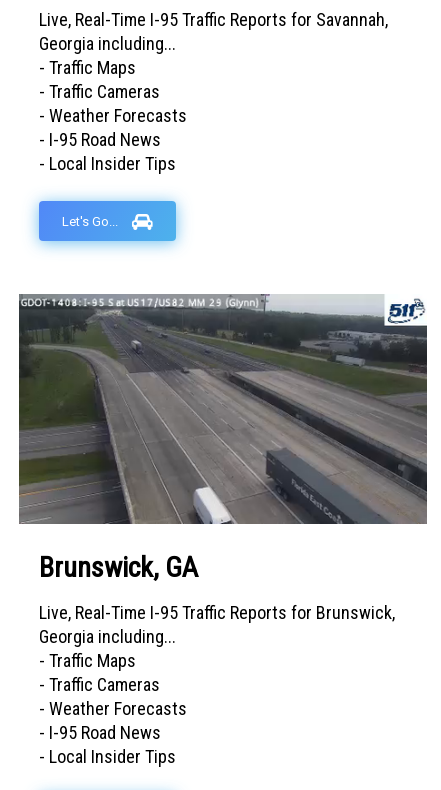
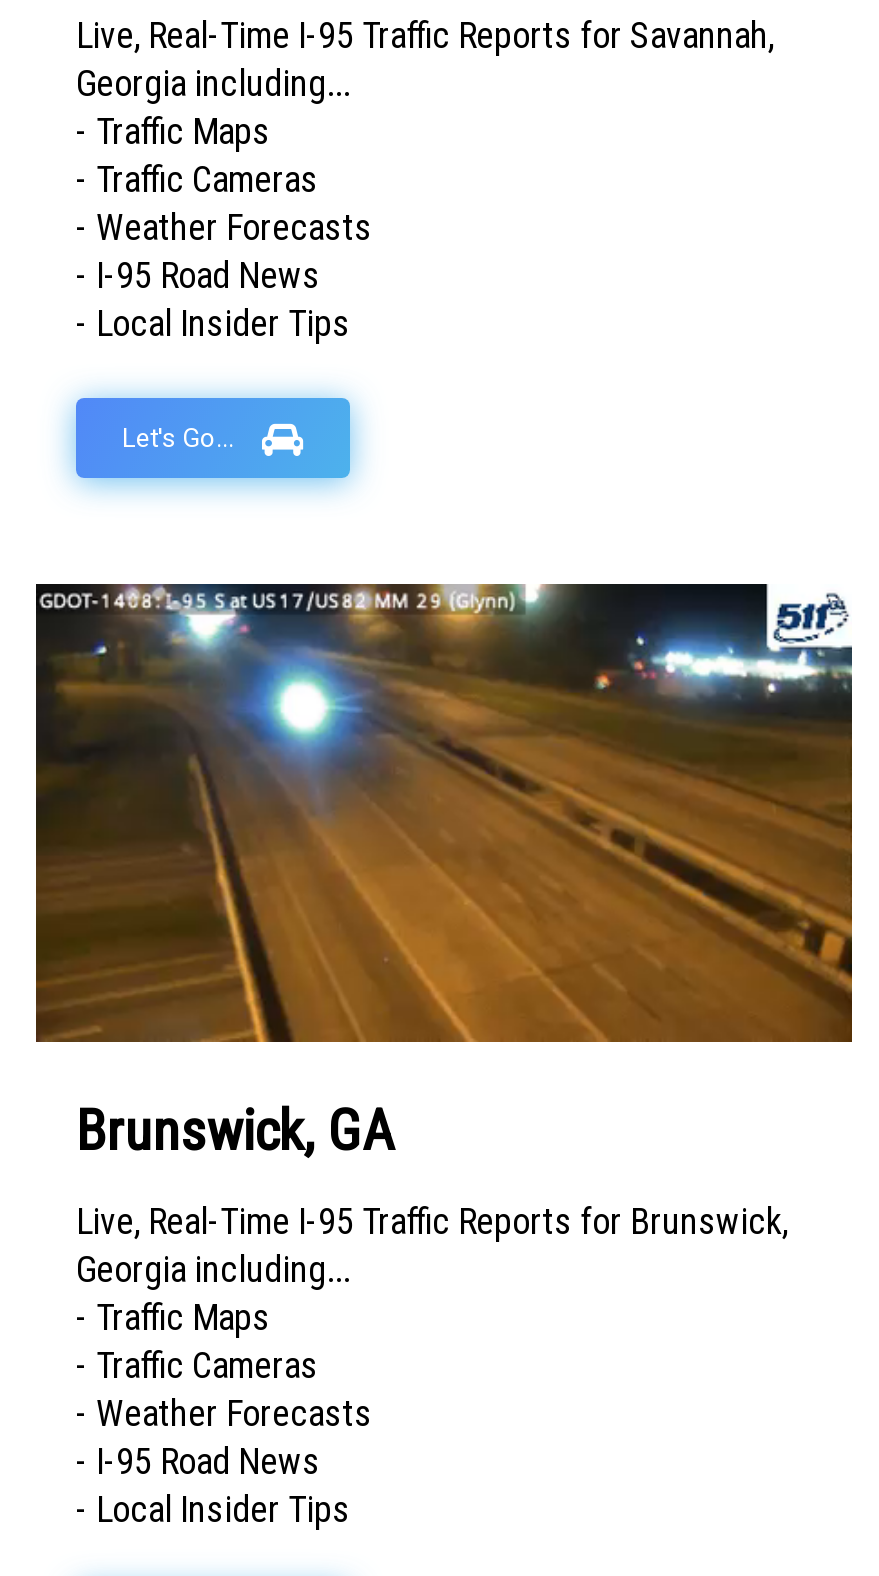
[18,293,428,525] [image] -> [34,582,854,1044] [image]

